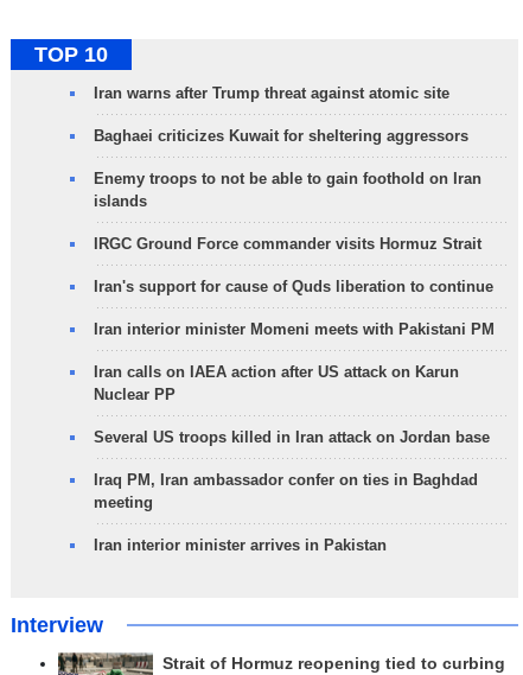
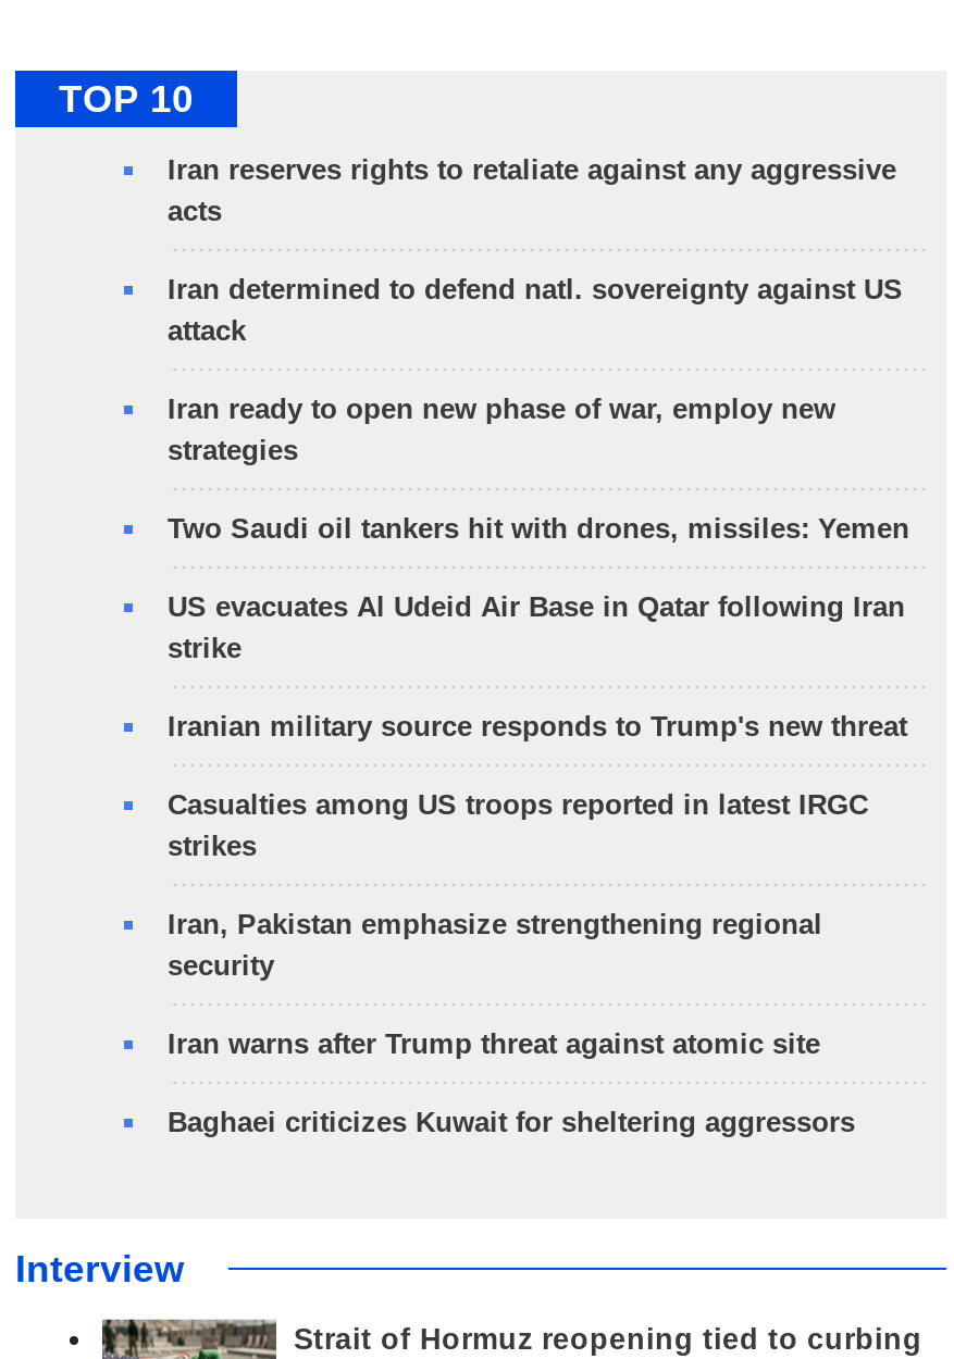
none -> [168,153,909,981] Iran reserves rights to retaliate against any aggressive | acts | Iran determined to defend natl. sovereignty against US | attack | Iran ready to open new phase of war, employ new | strategies | Two Saudi oil tankers hit with drones, missiles: Yemen | US evacuates Al Udeid Air Base in Qatar following Iran | strike | Iranian military source responds to Trump's new threat | Casualties among US troops reported in latest IRGC | strikes | Iran, Pakistan emphasize strengthening regional | security
moved [94,85,468,145] -> [168,1027,855,1138]: Iran warns after Trump threat against atomic site | Baghaei criticizes Kuwait for sheltering aggressors
[94,170,495,554] Enemy troops to not be able to gain foothold on Iran | islands | IRGC Ground Force commander visits Hormuz Strait | Iran's support for cause of Quds liberation to continue | Iran interior minister Momeni meets with Pakistani PM | Iran calls on IAEA action after US attack on Karun | Nuclear PP | Several US troops killed in Iran attack on Jordan base | Iraq PM, Iran ambassador confer on ties in Baghdad | meeting | Iran interior minister arrives in Pakistan -> none

